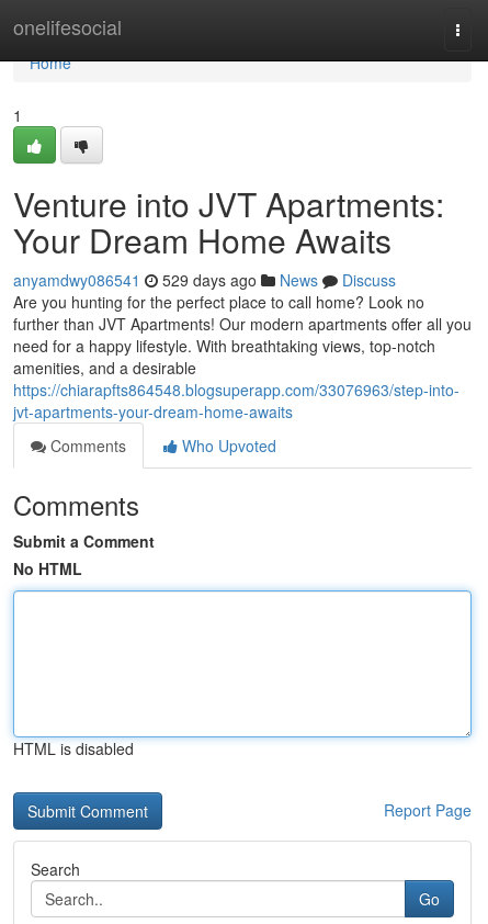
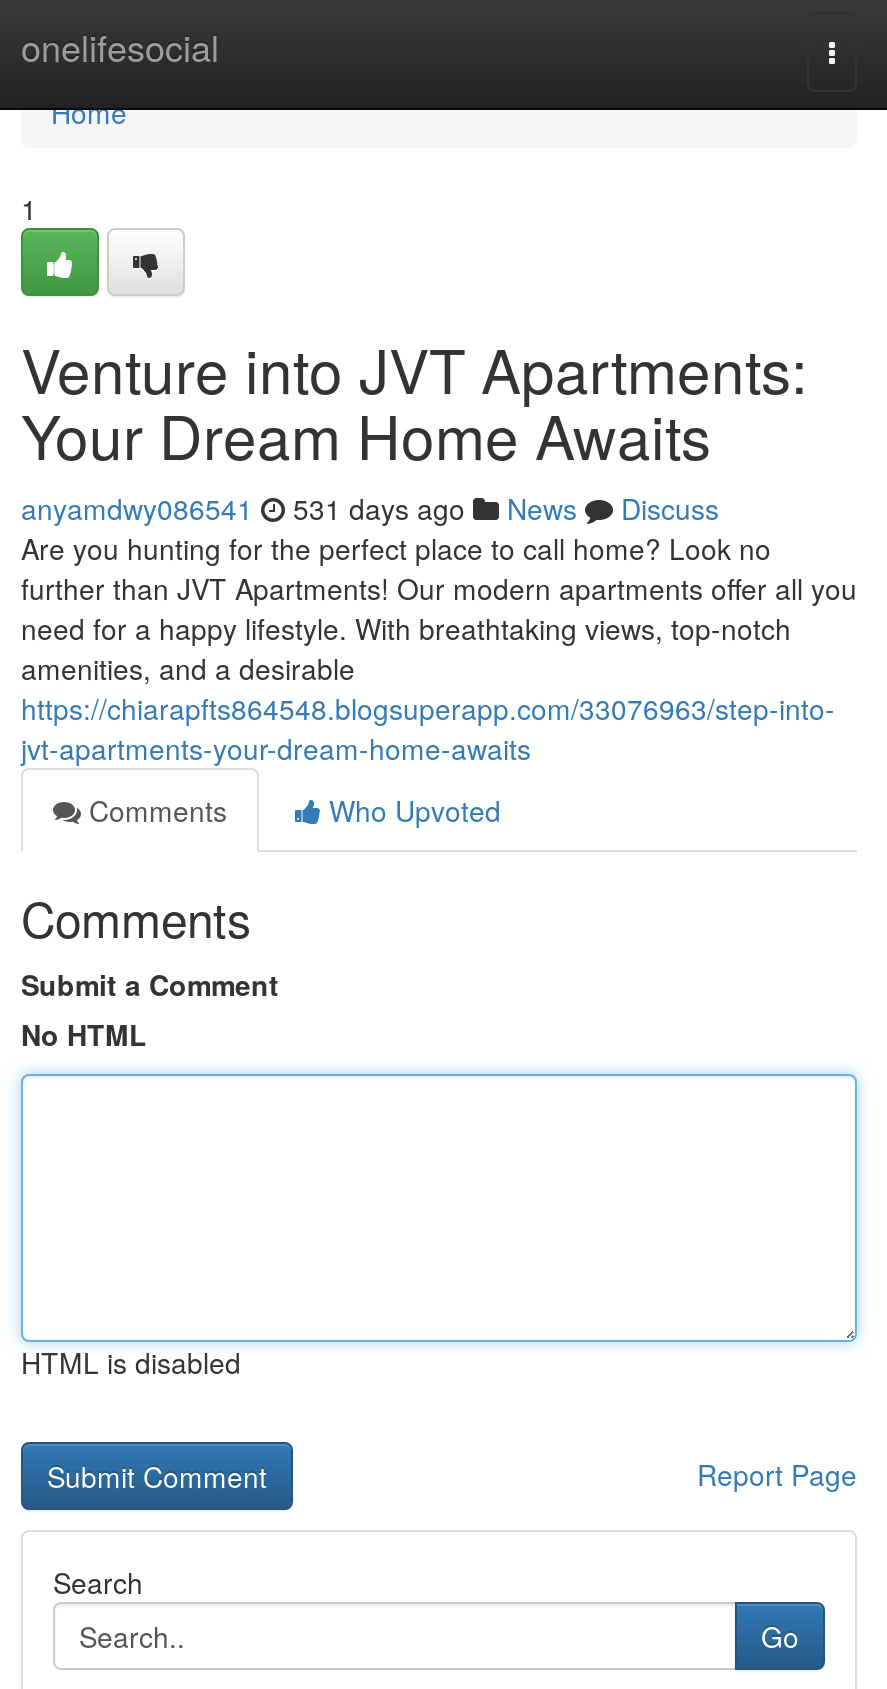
[13,269,396,291] anyamdwy086541 529 days ago News Discuss -> [21,488,719,528] anyamdwy086541 531 days ago News Discuss

